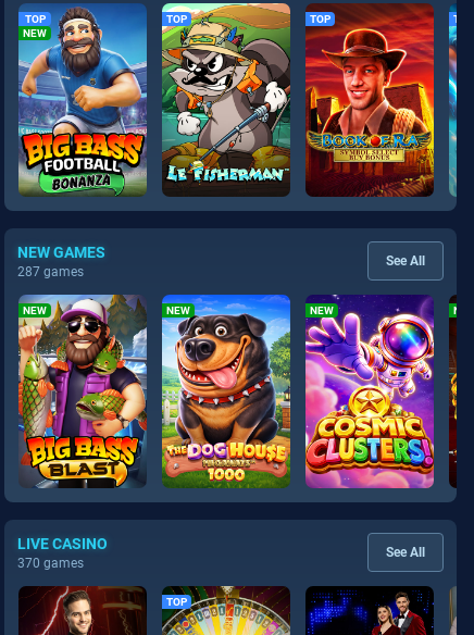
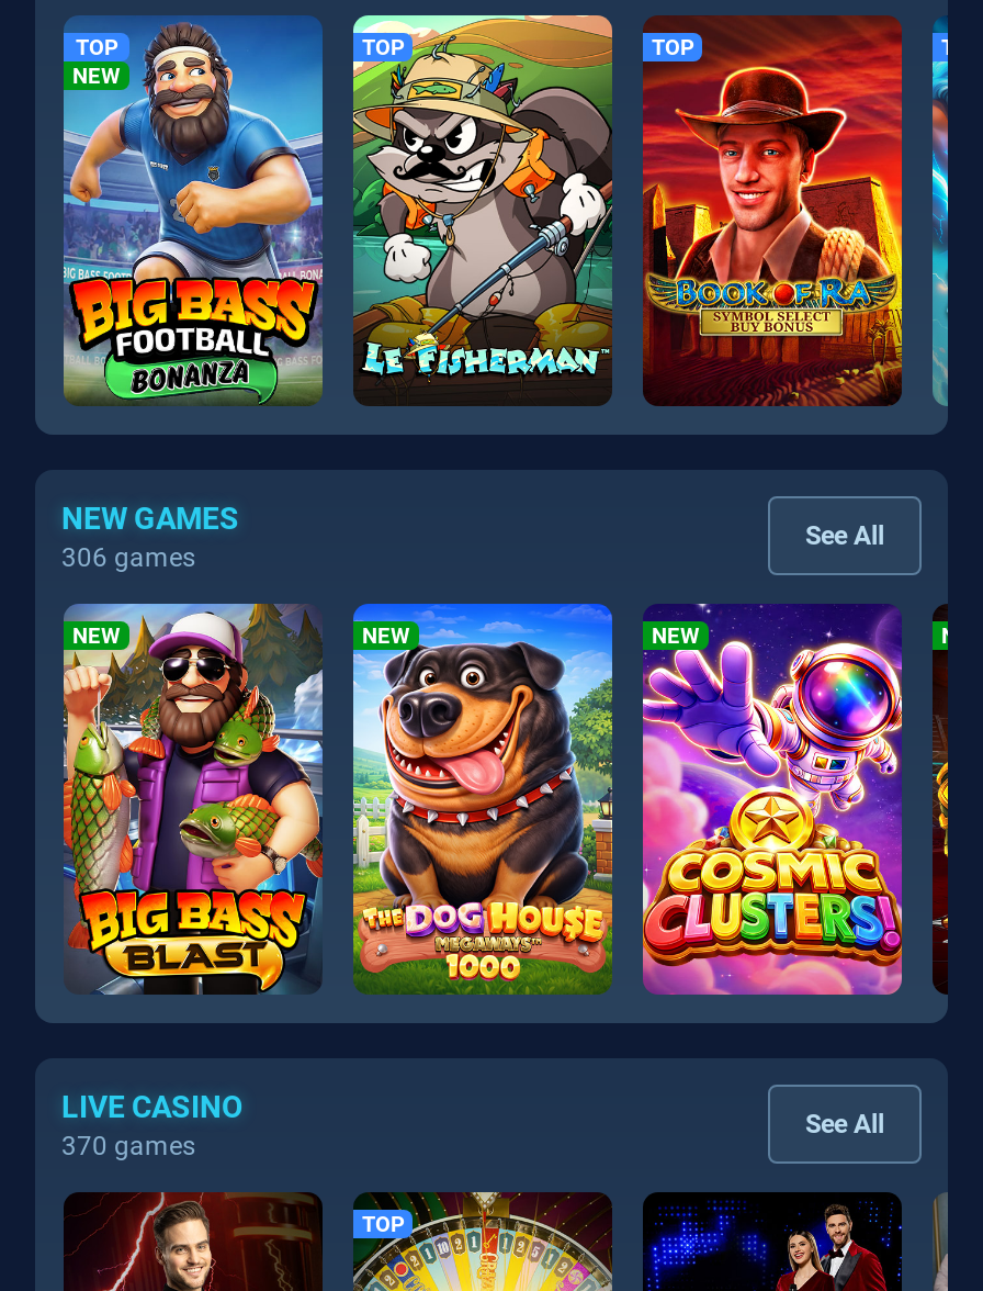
[17,264,84,279] 287 games -> [61,542,195,573] 306 games

